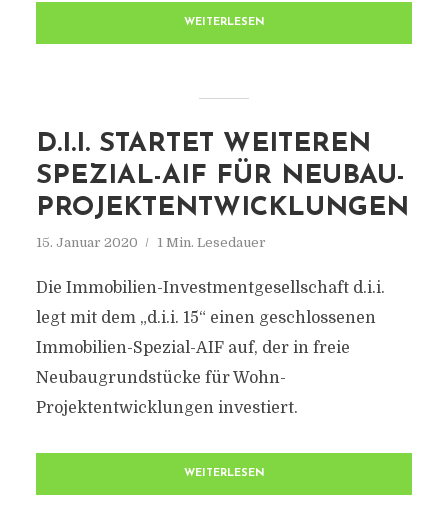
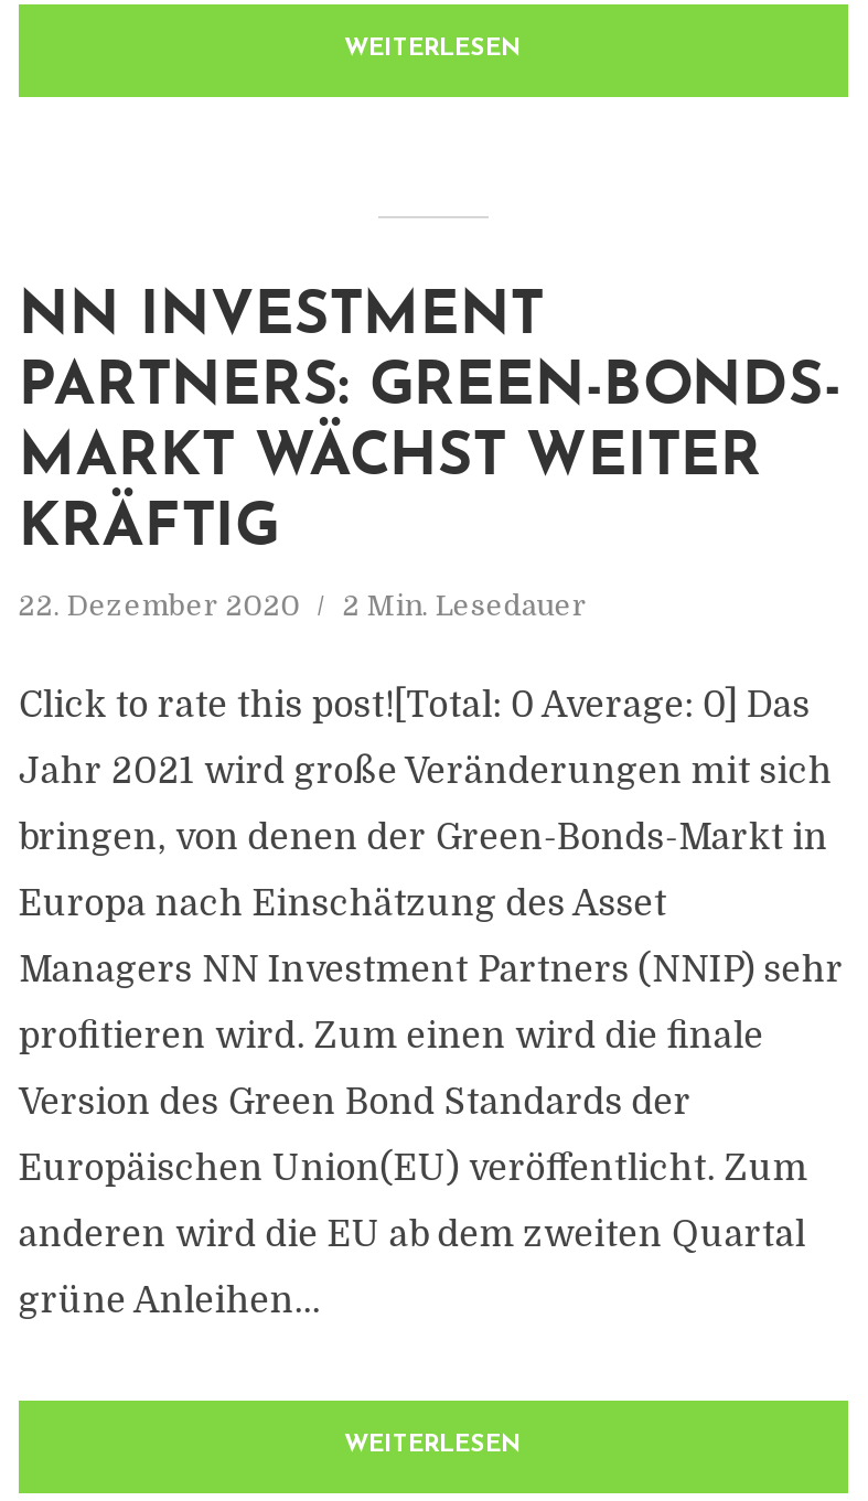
[36,131,409,417] D.I.I. STARTET WEITEREN | SPEZIAL-AIF FÜR NEUBAU- | PROJEKTENTWICKLUNGEN | 15. Januar 2020 | 1 Min. Lesedauer | Die Immobilien-Investmentgesellschaft d.i.i. | legt mit dem „d.i.i. 15“ einen geschlossenen | Immobilien-Spezial-AIF auf, der in freie | Neubaugrundstücke für Wohn- | Projektentwicklungen investiert. -> [18,289,843,1321] NN INVESTMENT | PARTNERS: GREEN-BONDS- | MARKT WÄCHST WEITER | KRÄFTIG | 22. Dezember 2020 | 2 Min. Lesedauer | Click to rate this post![Total: 0 Average: 0] Das | Jahr 2021 wird große Veränderungen mit sich | bringen, von denen der Green-Bonds-Markt in | Europa nach Einschätzung des Asset | Managers NN Investment Partners (NNIP) sehr | profitieren wird. Zum einen wird die finale | Version des Green Bond Standards der | Europäischen Union(EU) veröffentlicht. Zum | anderen wird die EU ab dem zweiten Quartal | grüne Anleihen...

